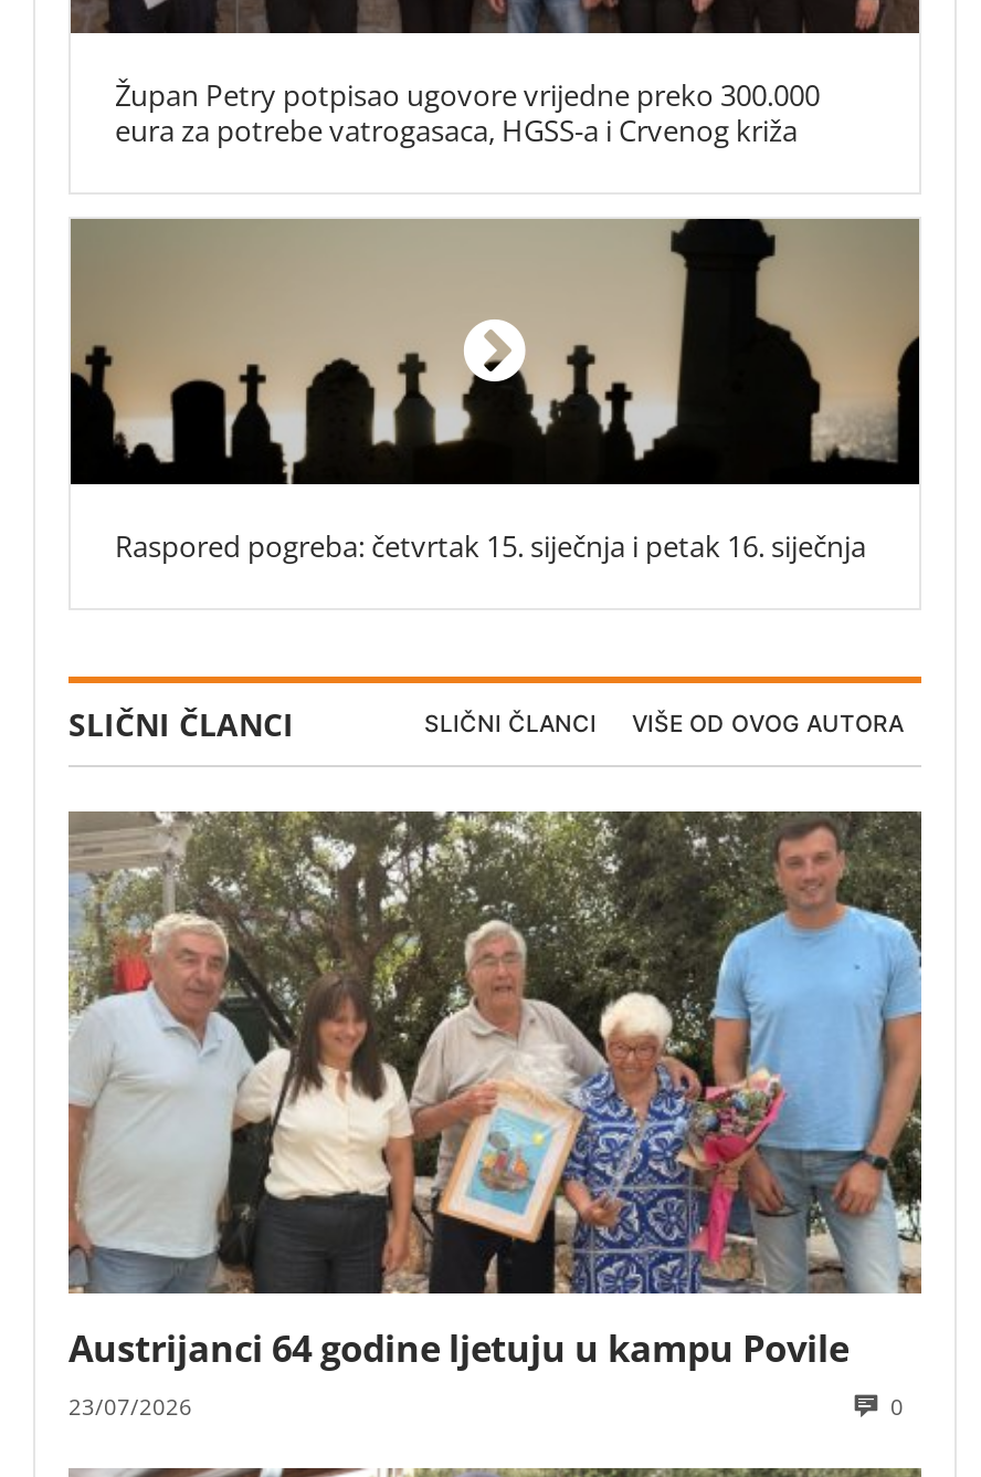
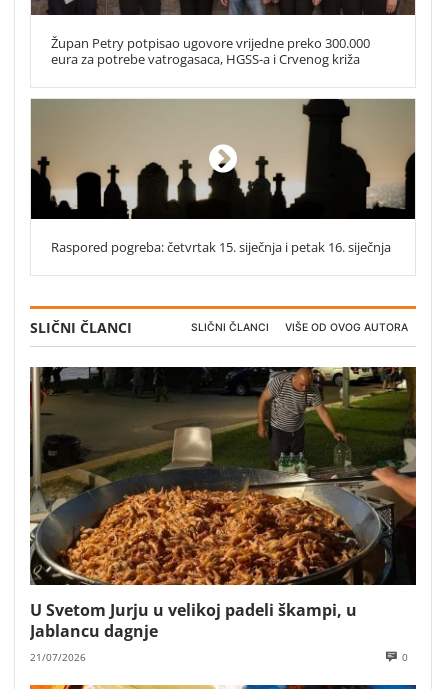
[68,809,924,1421] [image] | Austrijanci 64 godine ljetuju u kampu Povile | 23/07/2026 -> [30,366,417,664] [image] | U Svetom Jurju u velikoj padeli škampi, u | Jablancu dagnje | 21/07/2026

